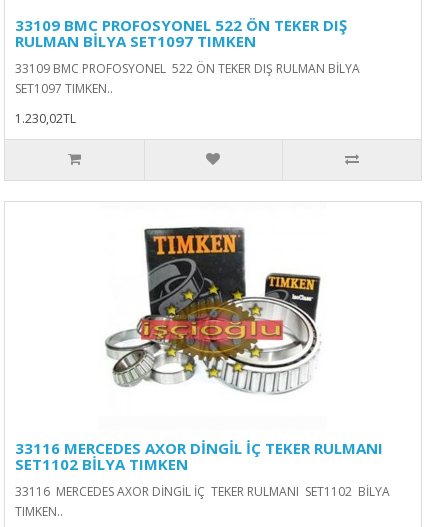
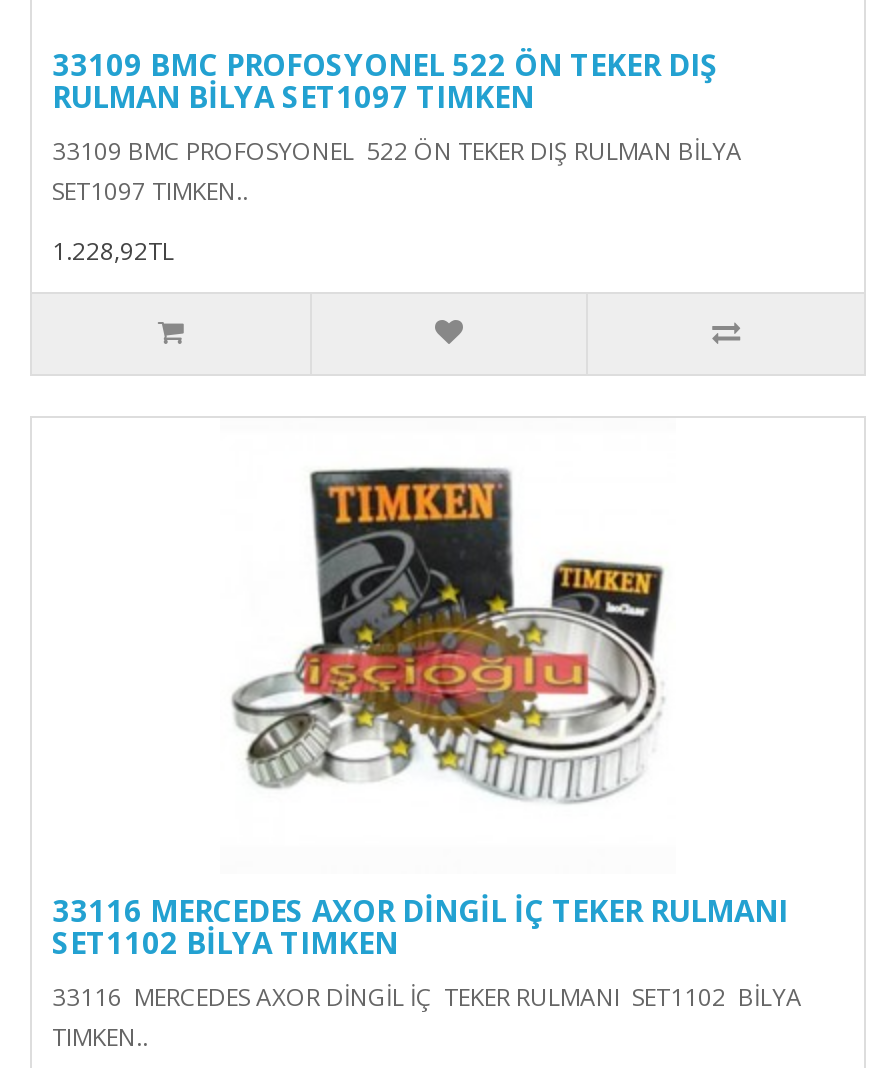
[15,110,76,127] 1.230,02TL -> [52,233,174,267] 1.228,92TL

